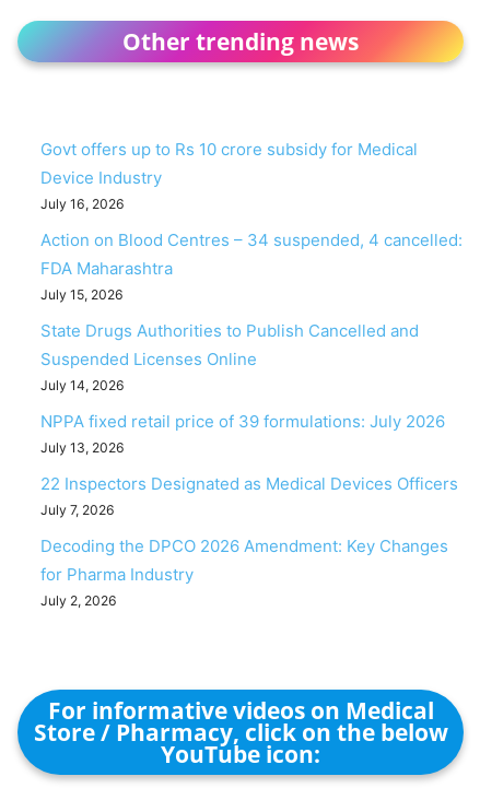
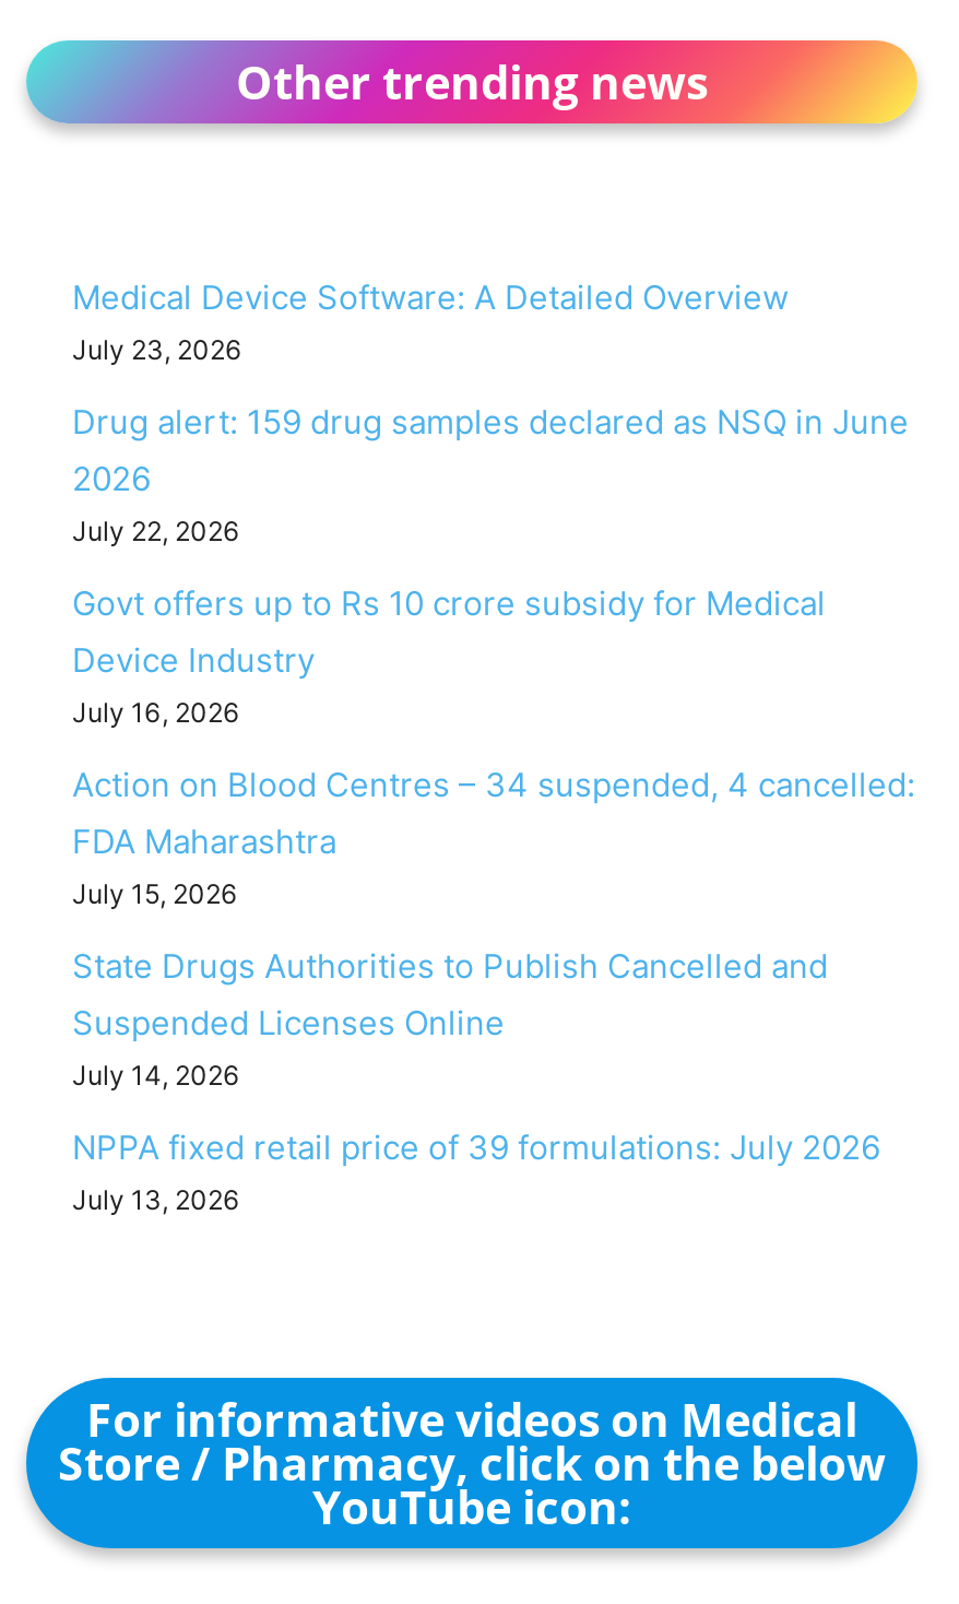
none -> [72,276,909,547] Medical Device Software: A Detailed Overview | July 23, 2026 | Drug alert: 159 drug samples declared as NSQ in June | 2026 | July 22, 2026
moved [40,139,463,456] -> [72,582,915,1216]: Govt offers up to Rs 10 crore subsidy for Medical | Device Industry | July 16, 2026 | ... | NPPA fixed retail price of 39 formulations: July 2026 | July 13, 2026
[40,473,458,609] 22 Inspectors Designated as Medical Devices Officers | July 7, 2026 | Decoding the DPCO 2026 Amendment: Key Changes | for Pharma Industry | July 2, 2026 -> none

